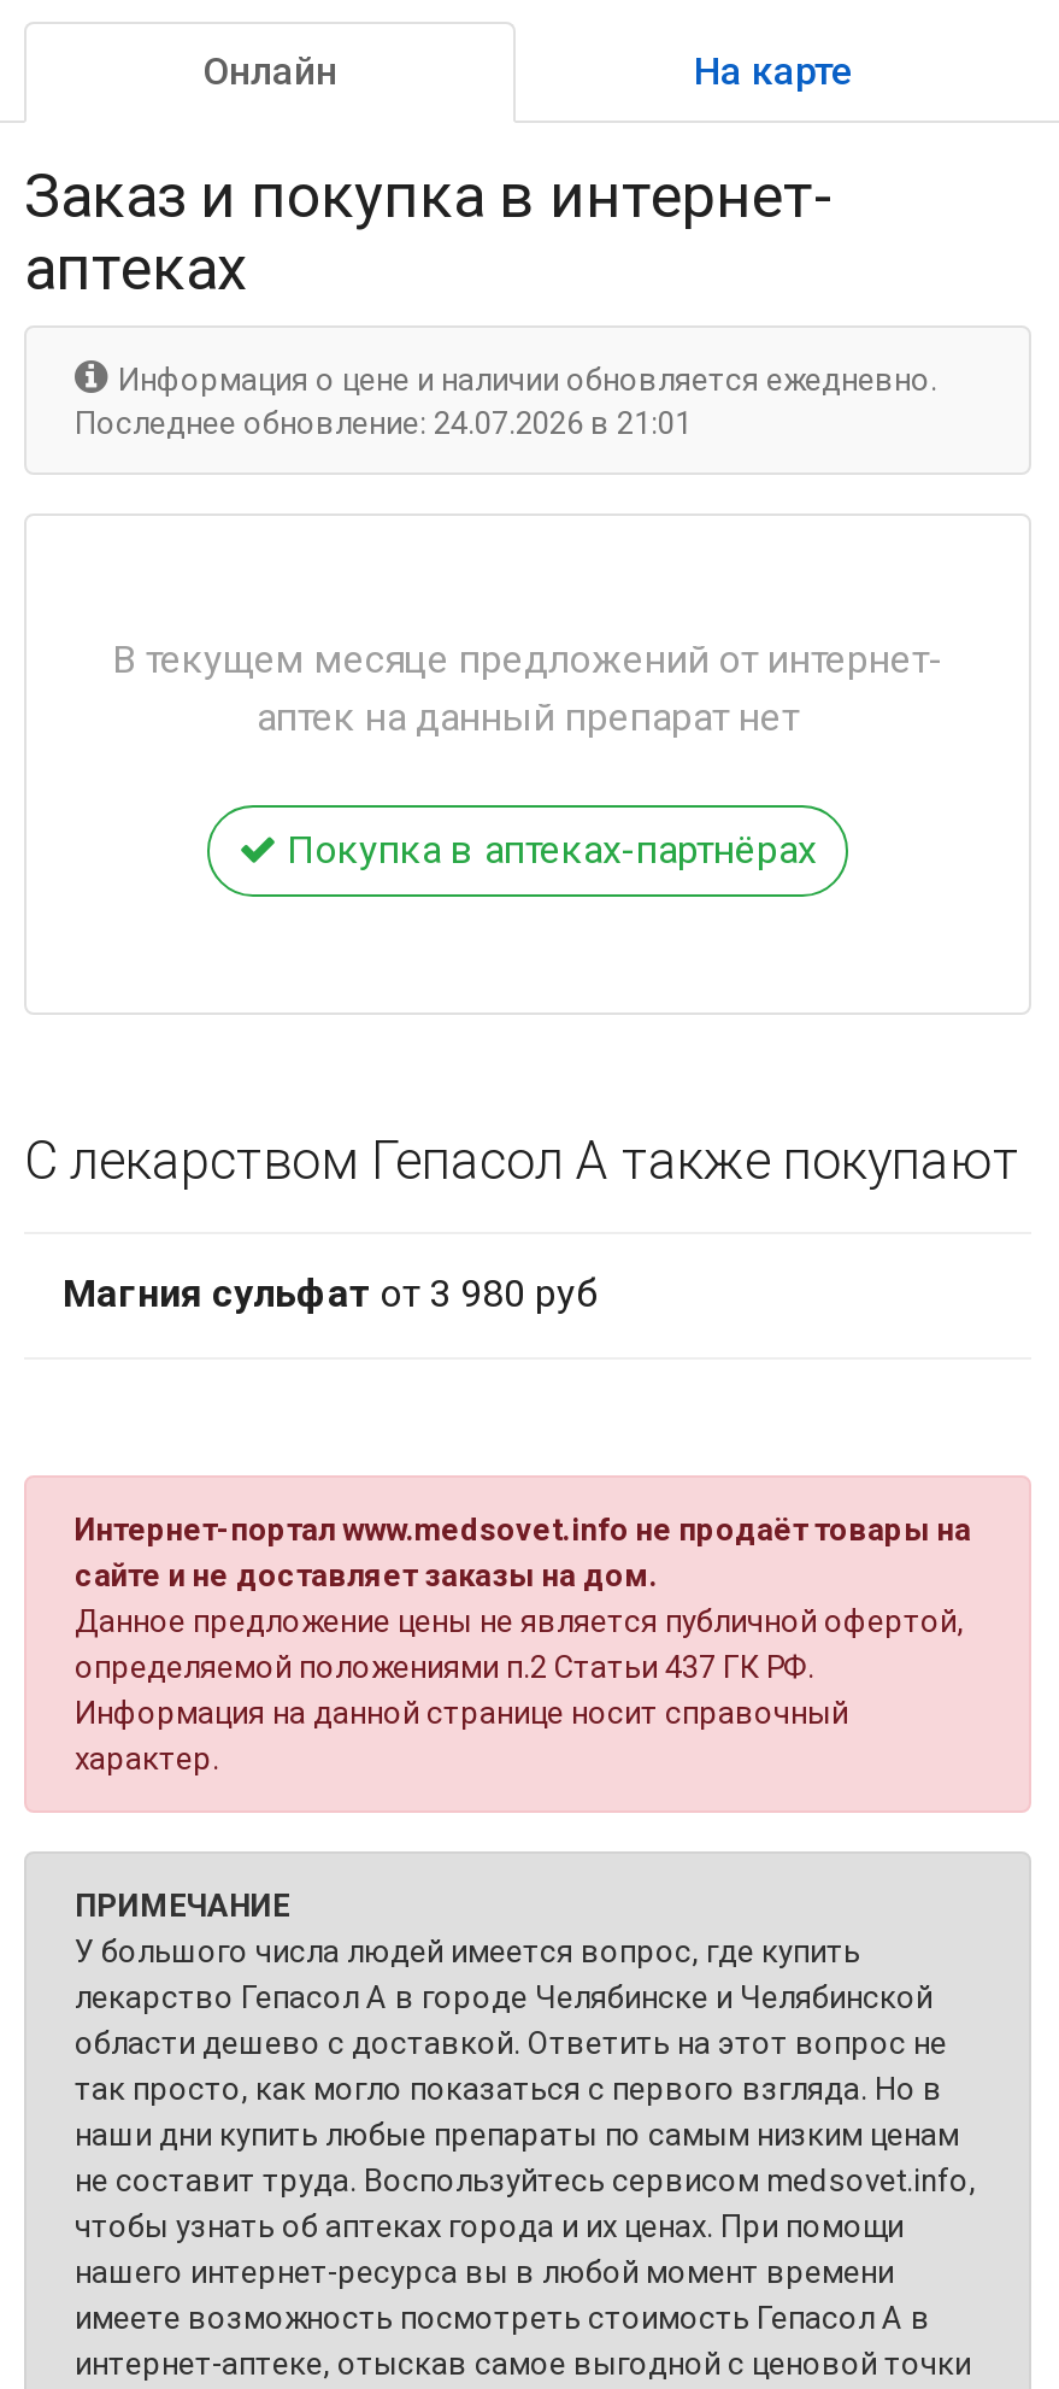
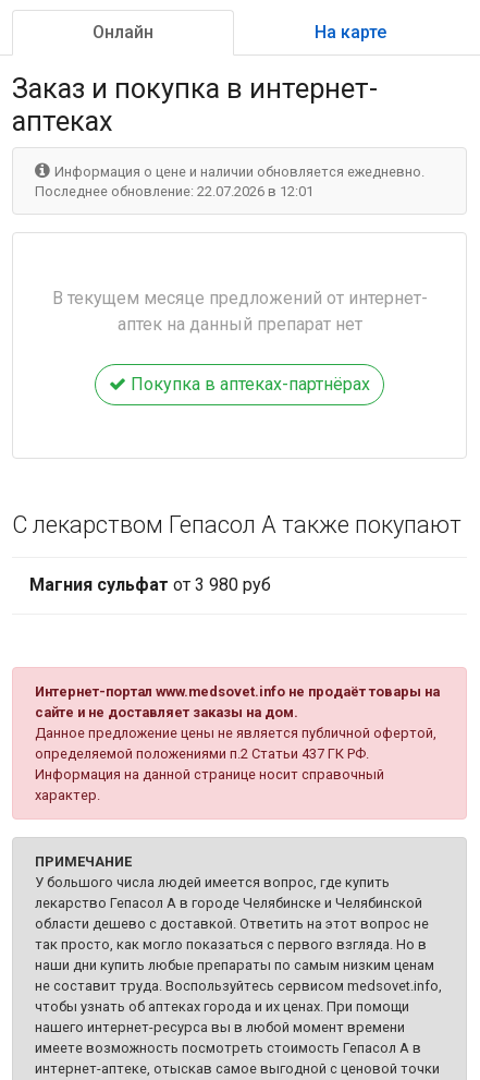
[75,405,692,441] Последнее обновление: 24.07.2026 в 21:01 -> [35,183,313,199] Последнее обновление: 22.07.2026 в 12:01

